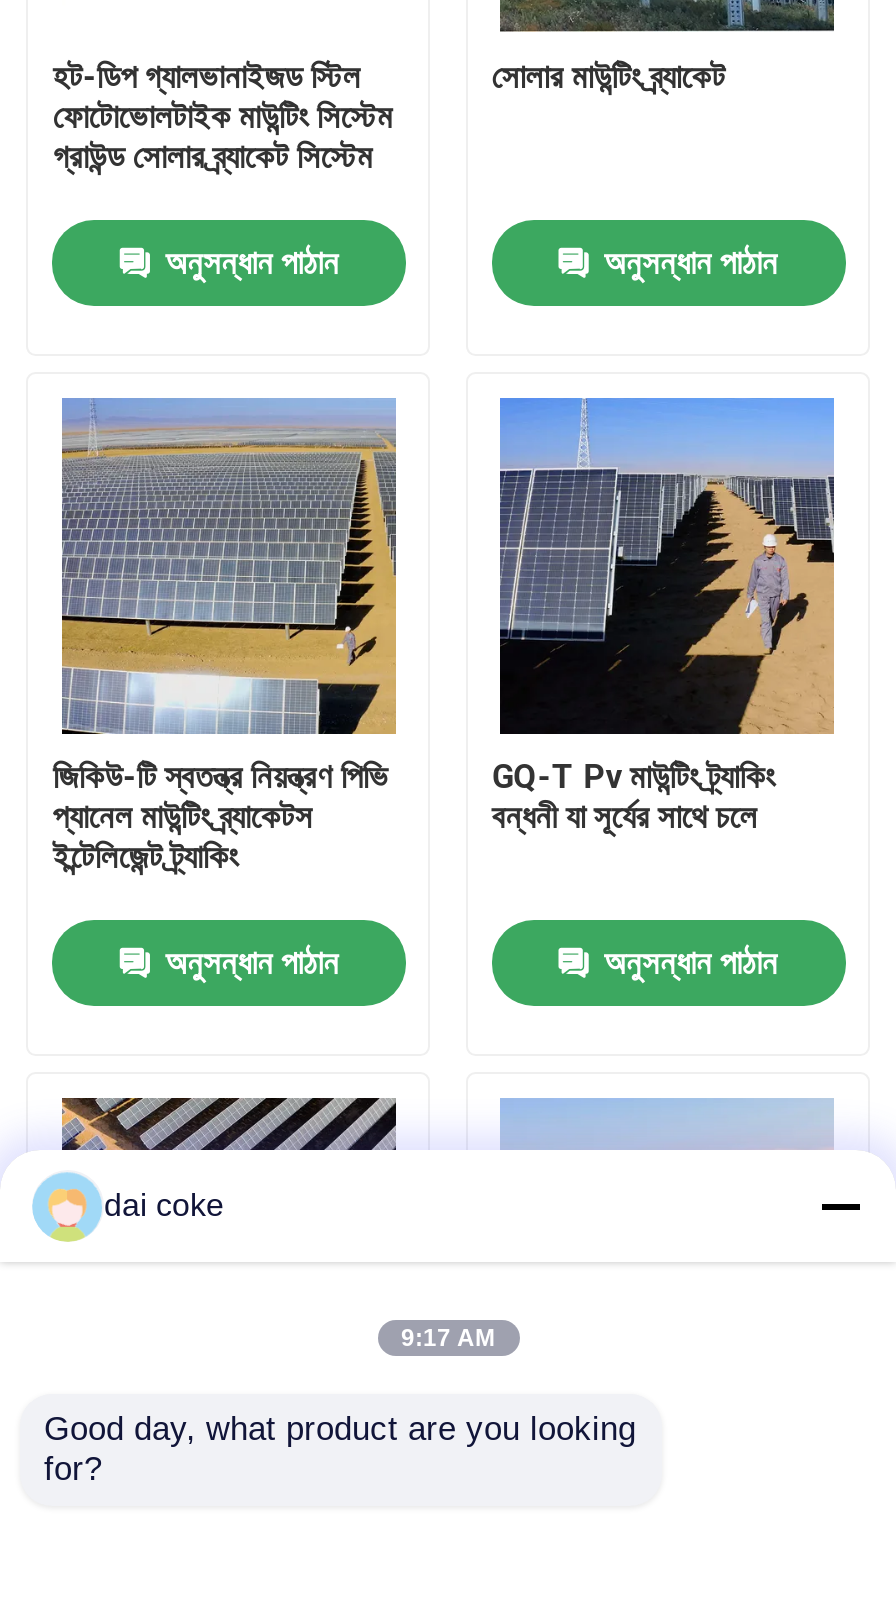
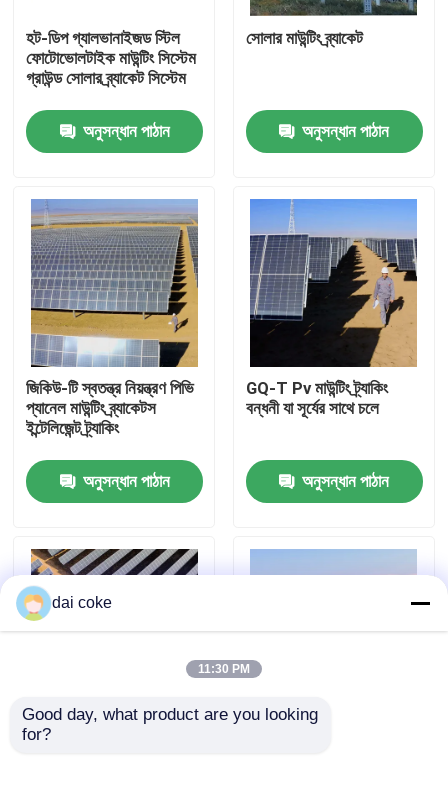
[401,1324,495,1352] 9:17 AM -> [198,662,250,676] 11:30 PM

